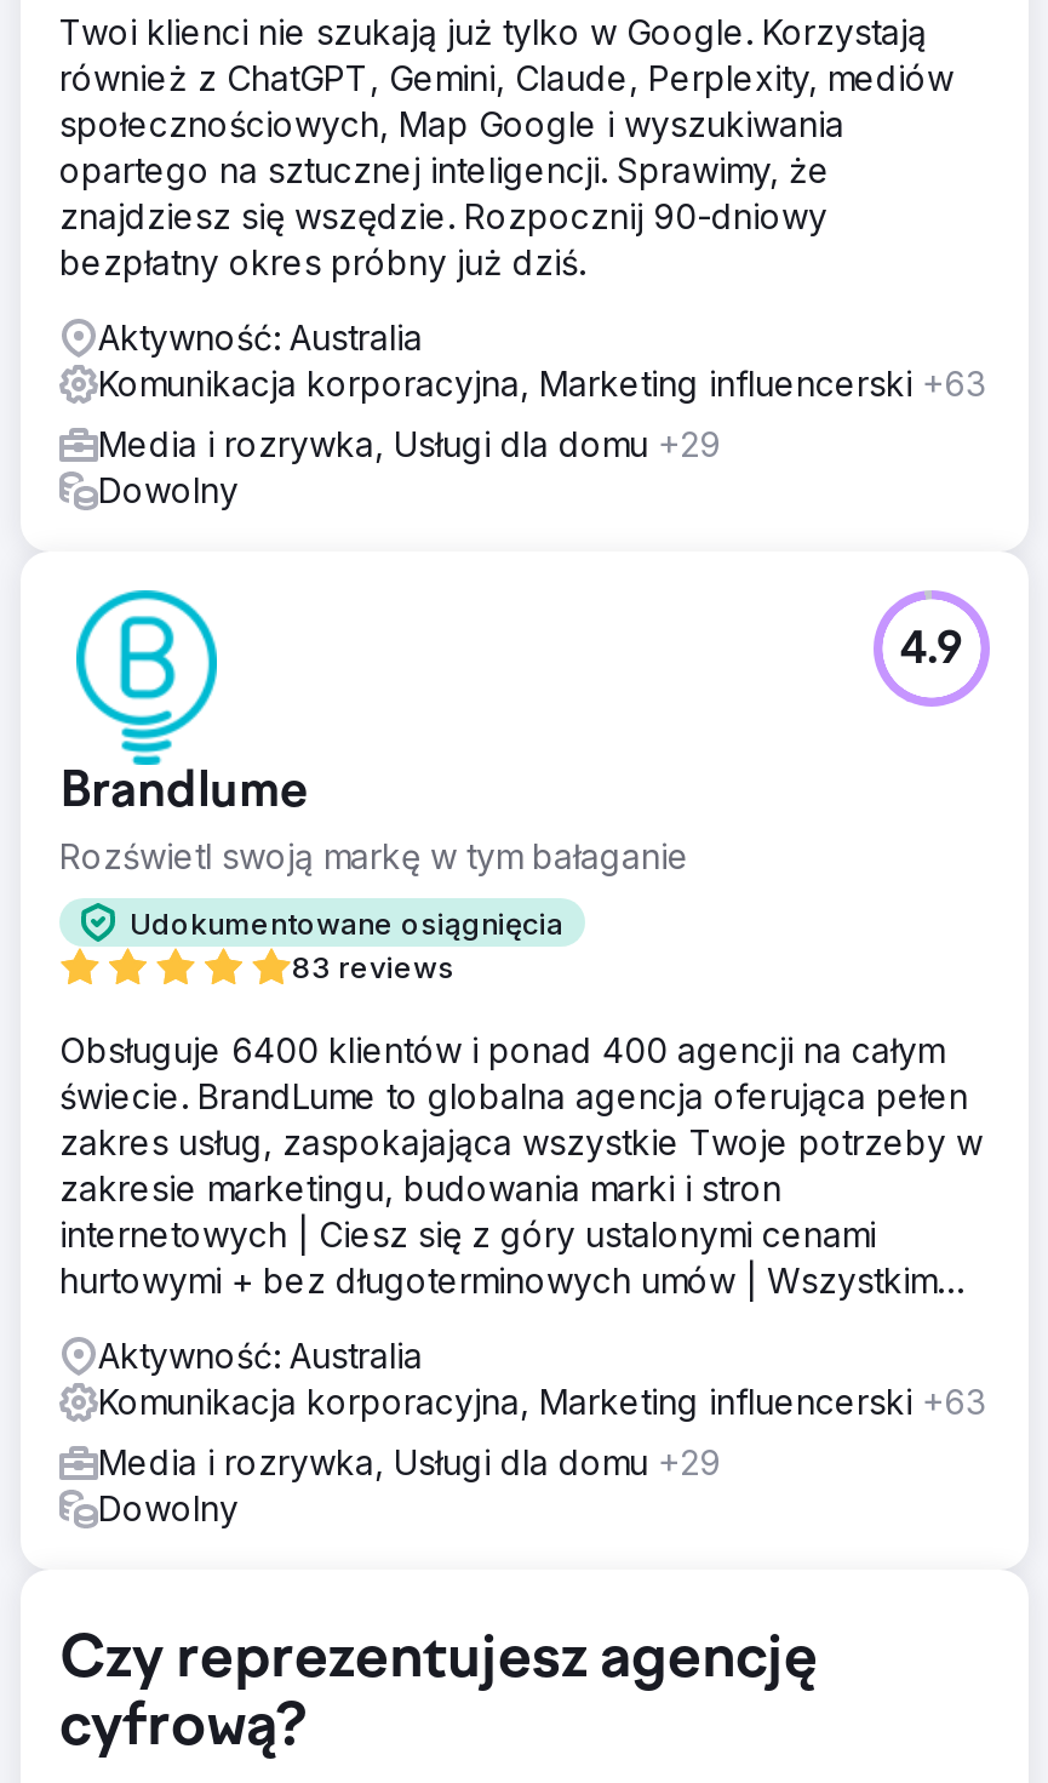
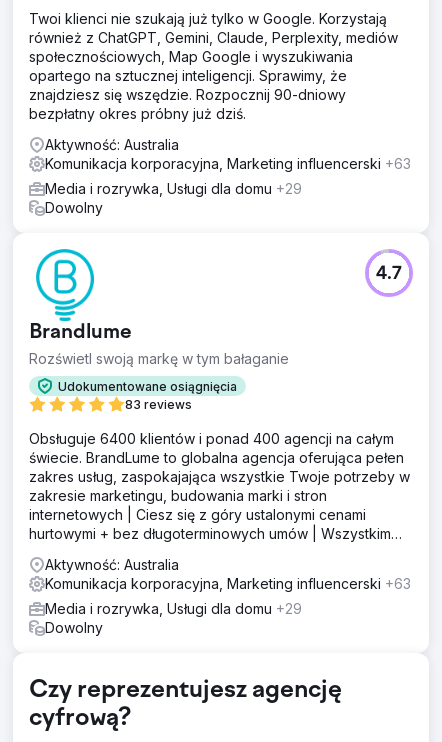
[900,629,963,675] 4.9 -> [376,265,402,284] 4.7

